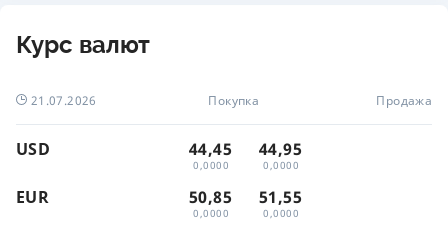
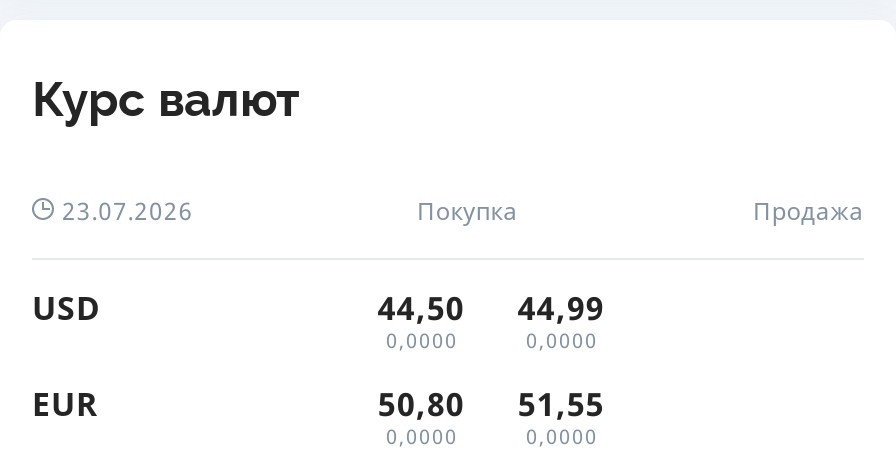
[31,92,97,109] 21.07.2026 -> [62,194,193,228] 23.07.2026
[189,138,232,160] 44,45 -> [378,286,465,330] 44,50
[259,138,302,160] 44,95 -> [518,286,605,330] 44,99
[189,186,302,208] 50,85 51,55 -> [378,382,605,426] 50,80 51,55

